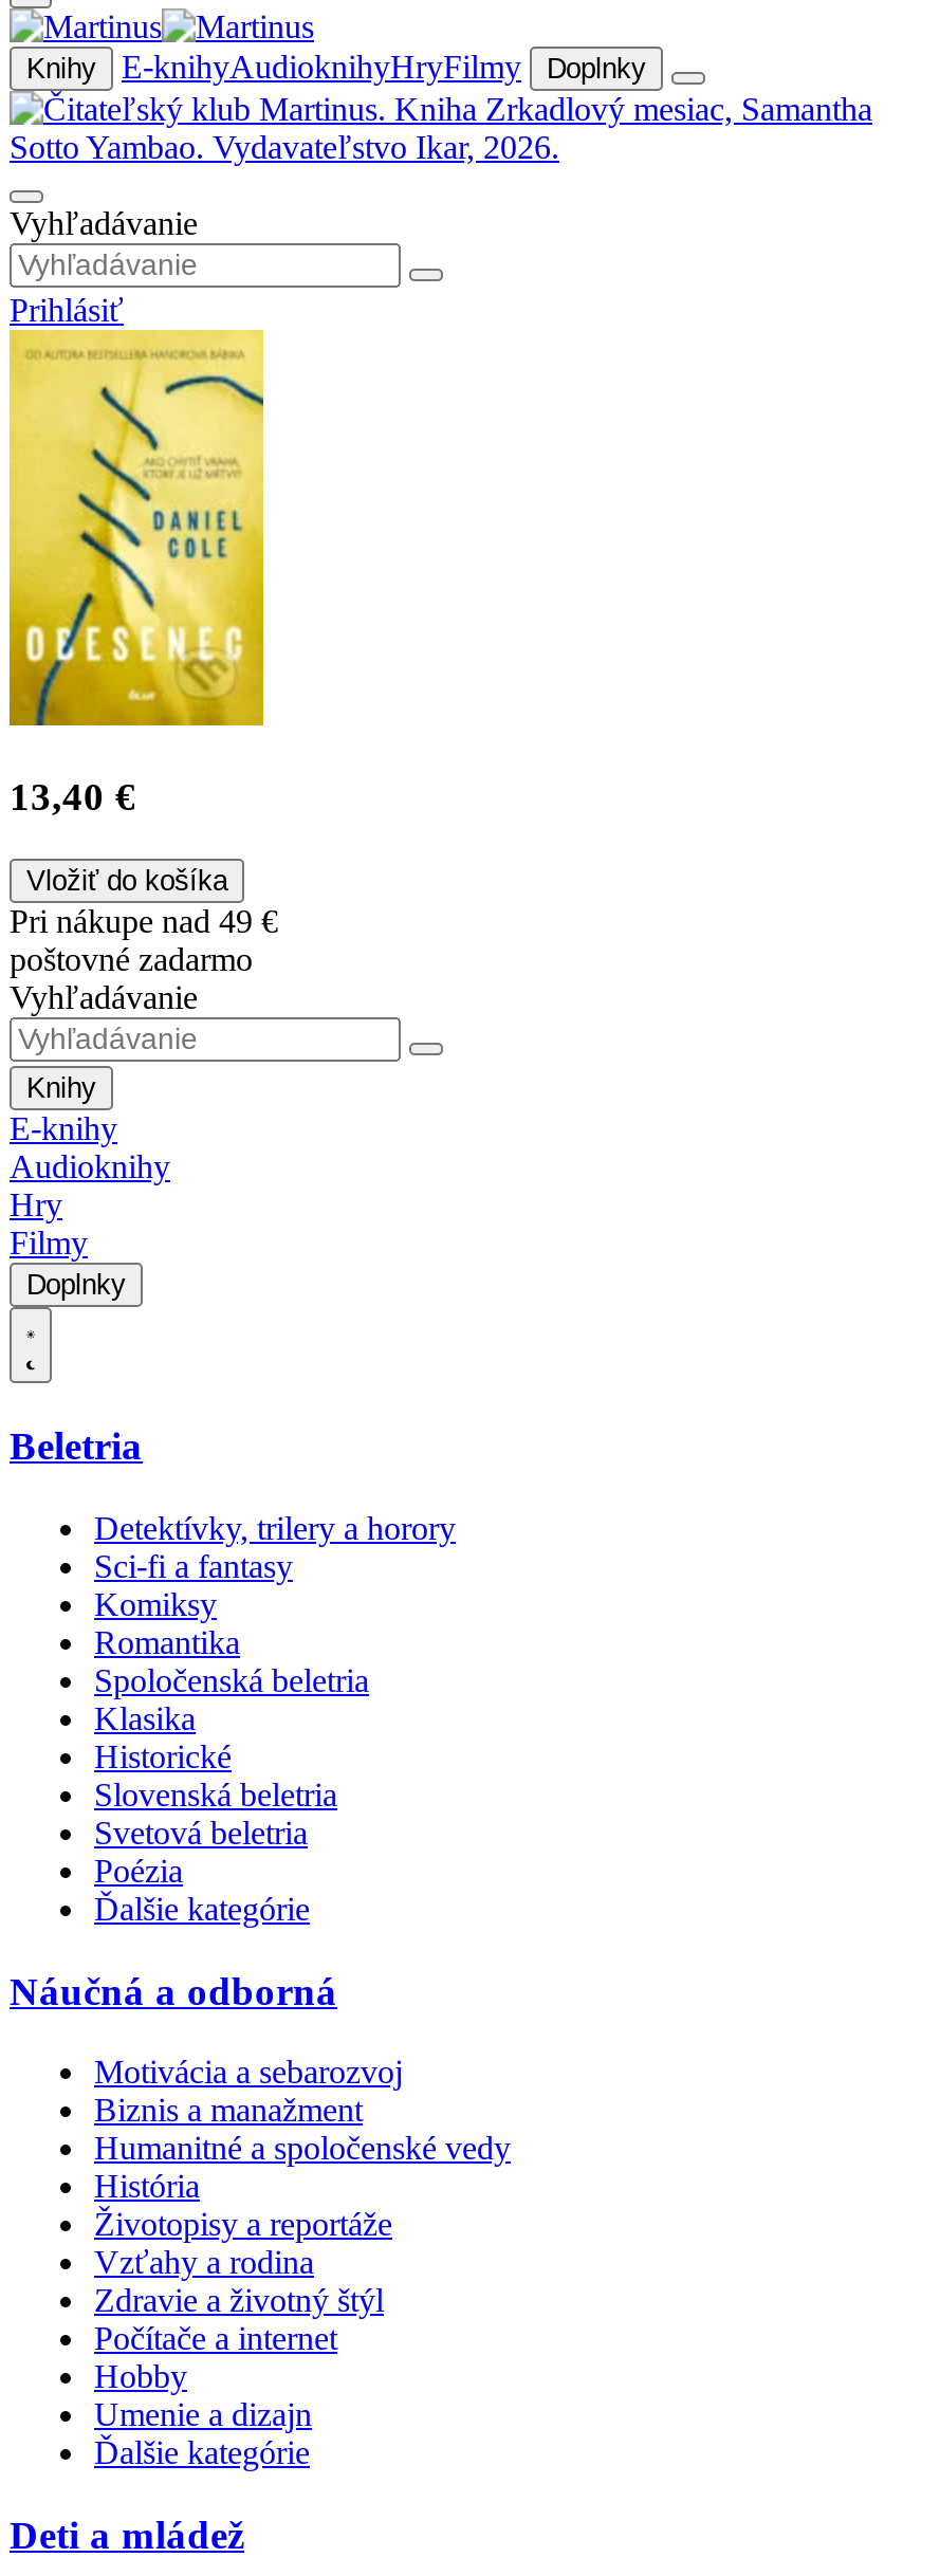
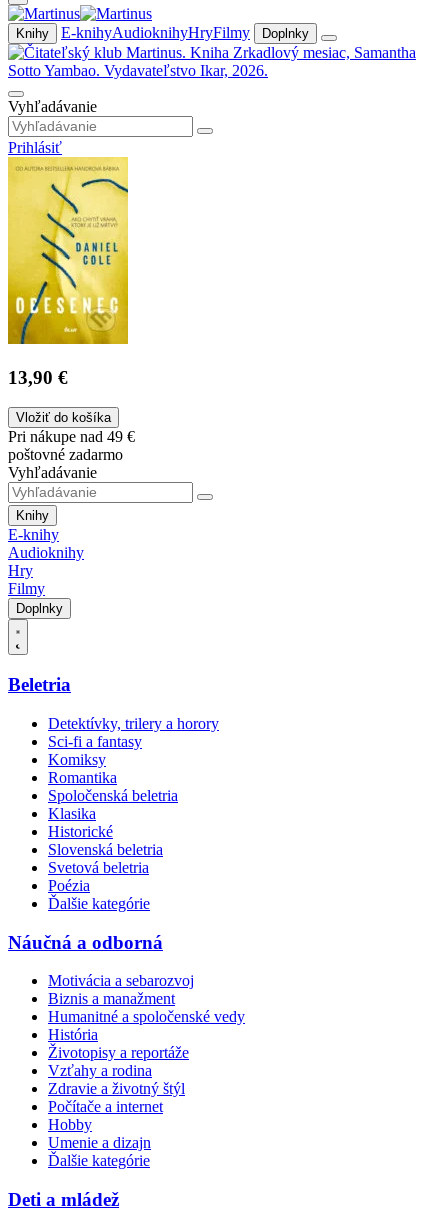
[10,773,136,818] 13,40 € -> [8,367,68,388] 13,90 €

